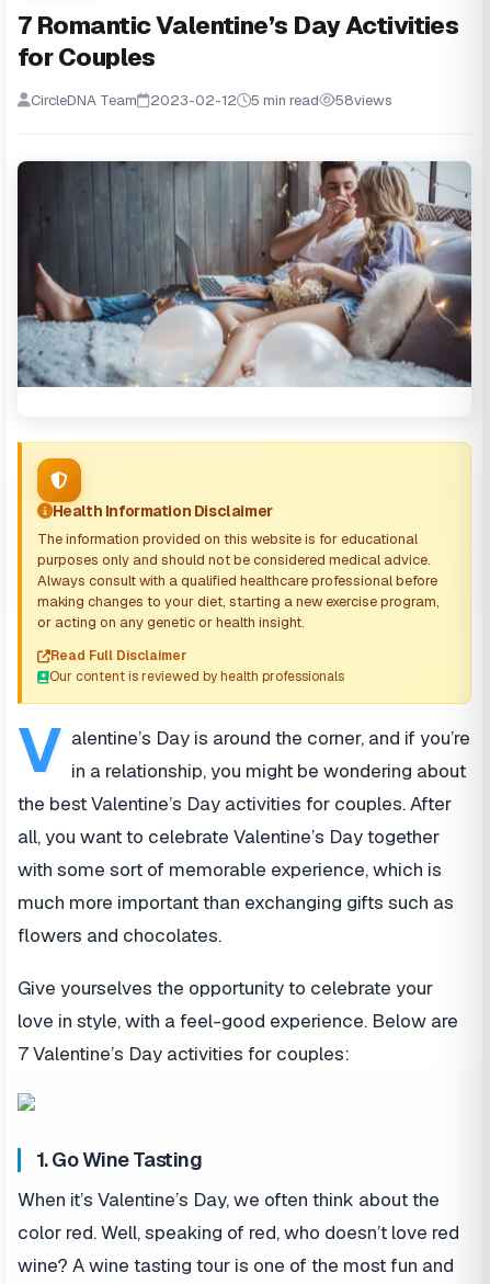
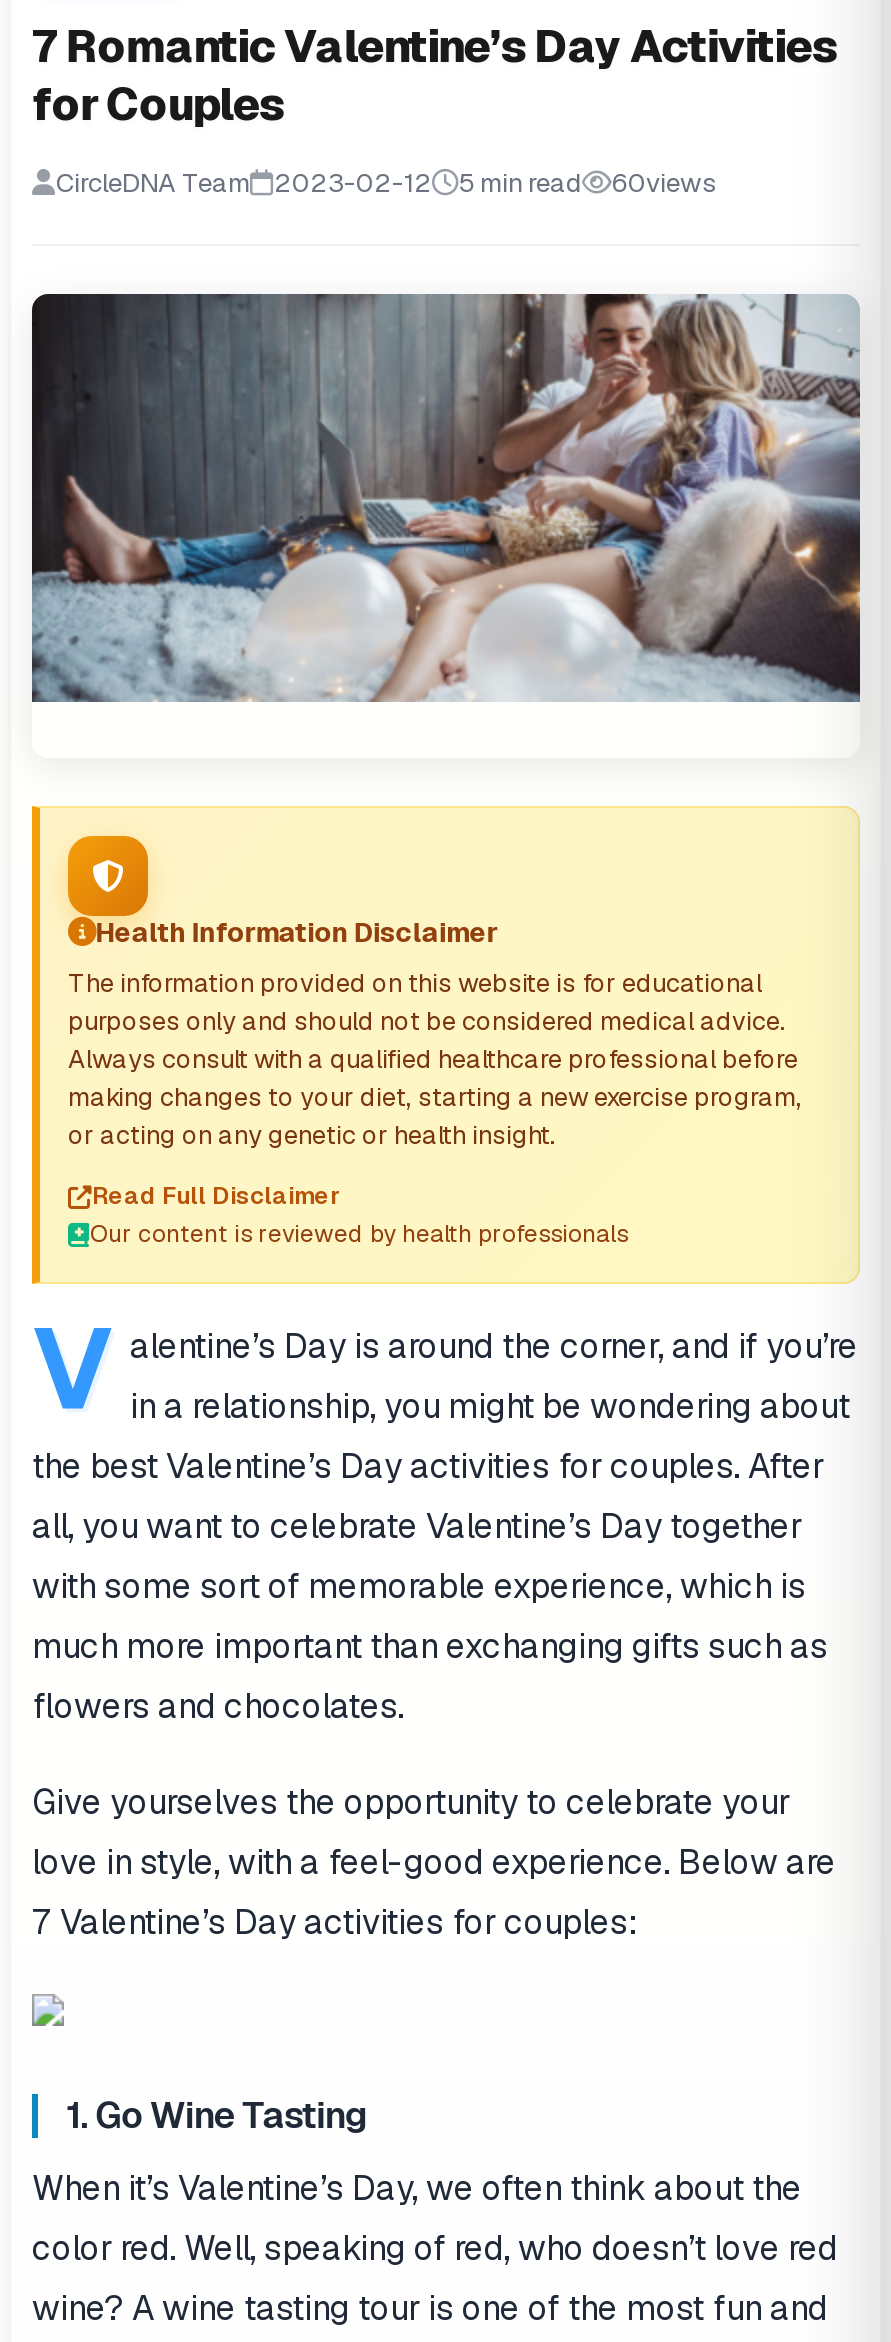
[31,91,392,109] CircleDNA Team 2023-02-12 5 min read 58views -> [56,165,716,199] CircleDNA Team 2023-02-12 5 min read 60views

